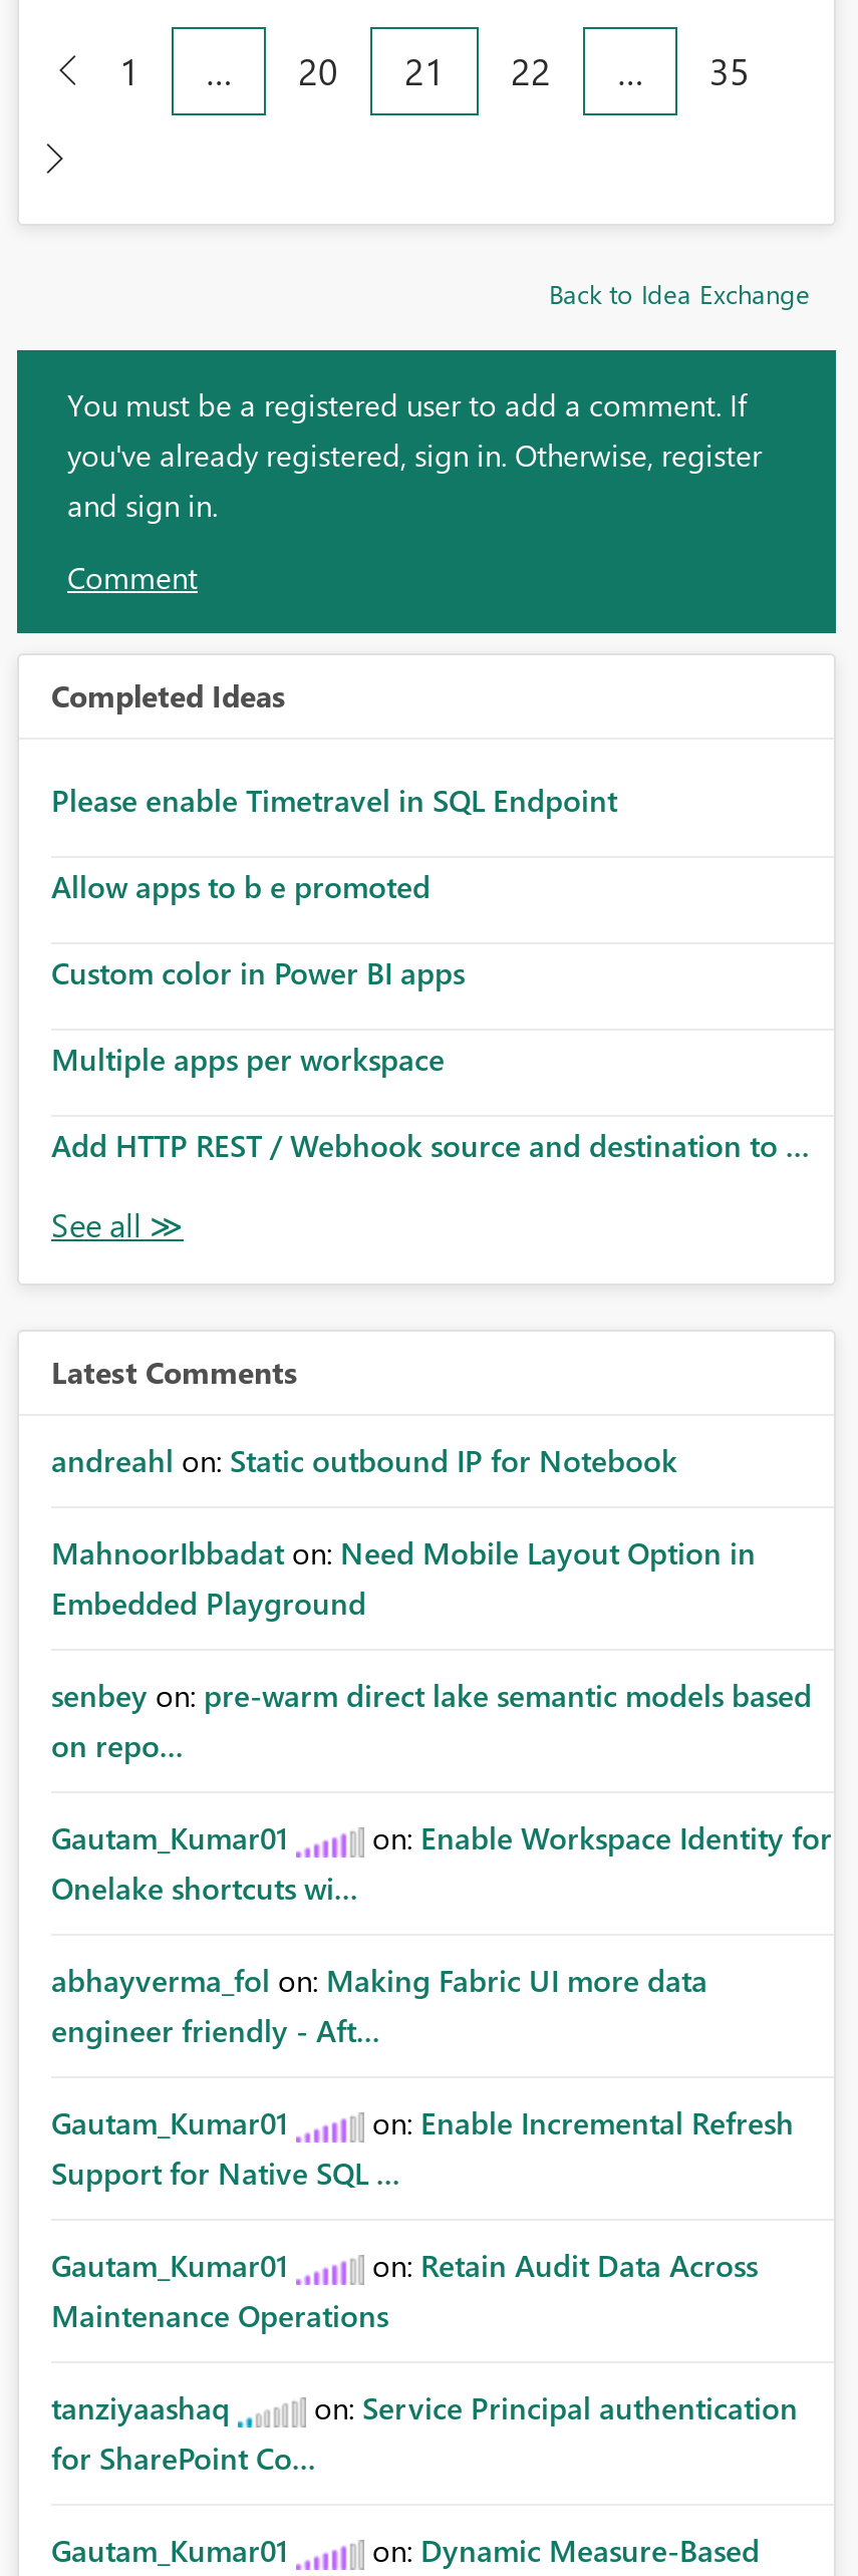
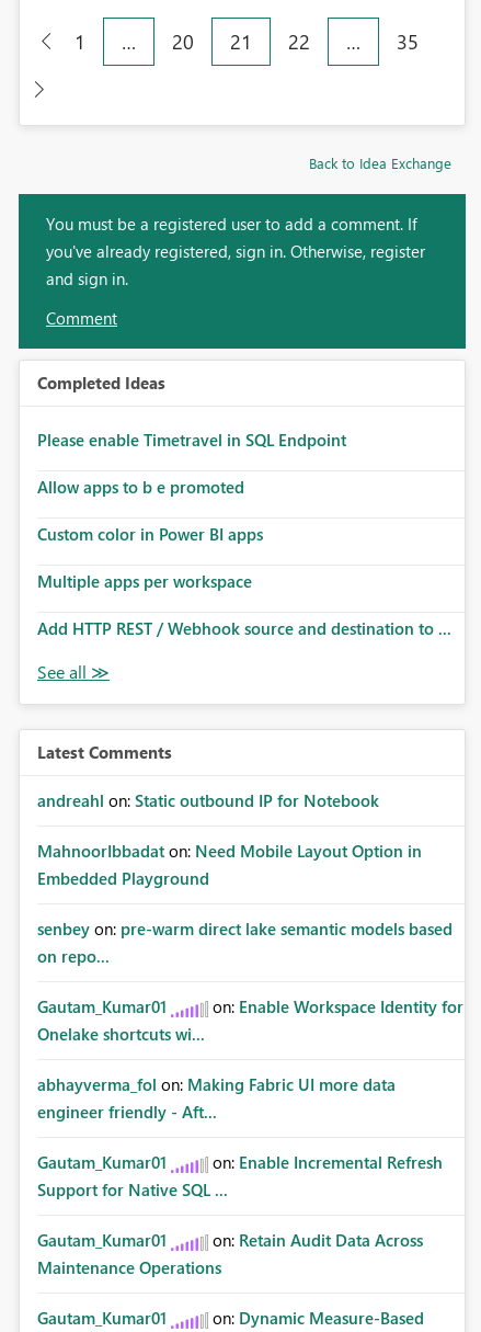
[51,2387,798,2478] tanziyaashaq | on: Service Principal authentication | for SharePoint Co... -> none

